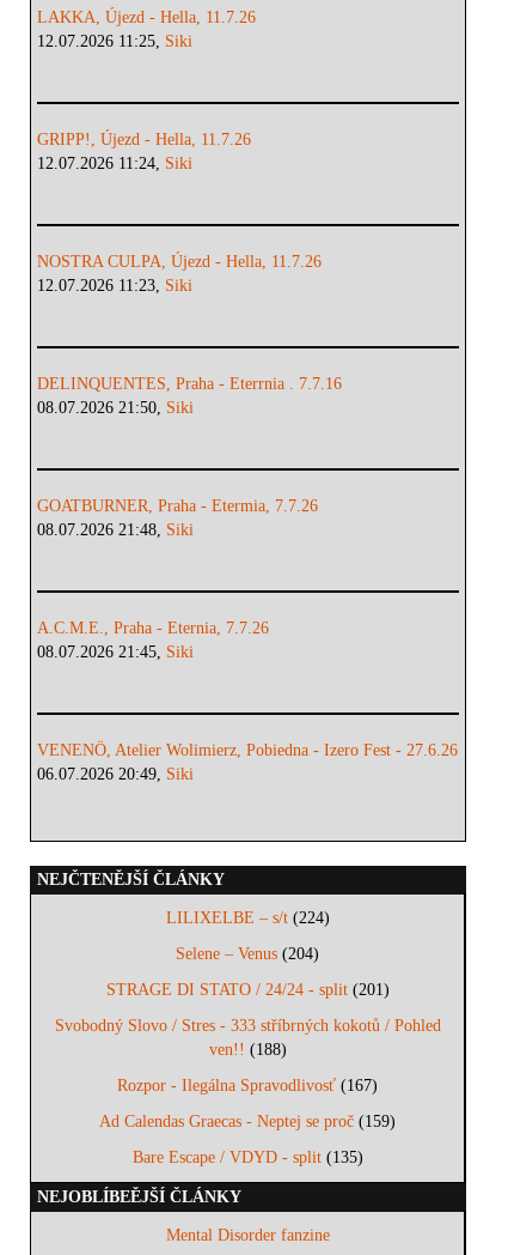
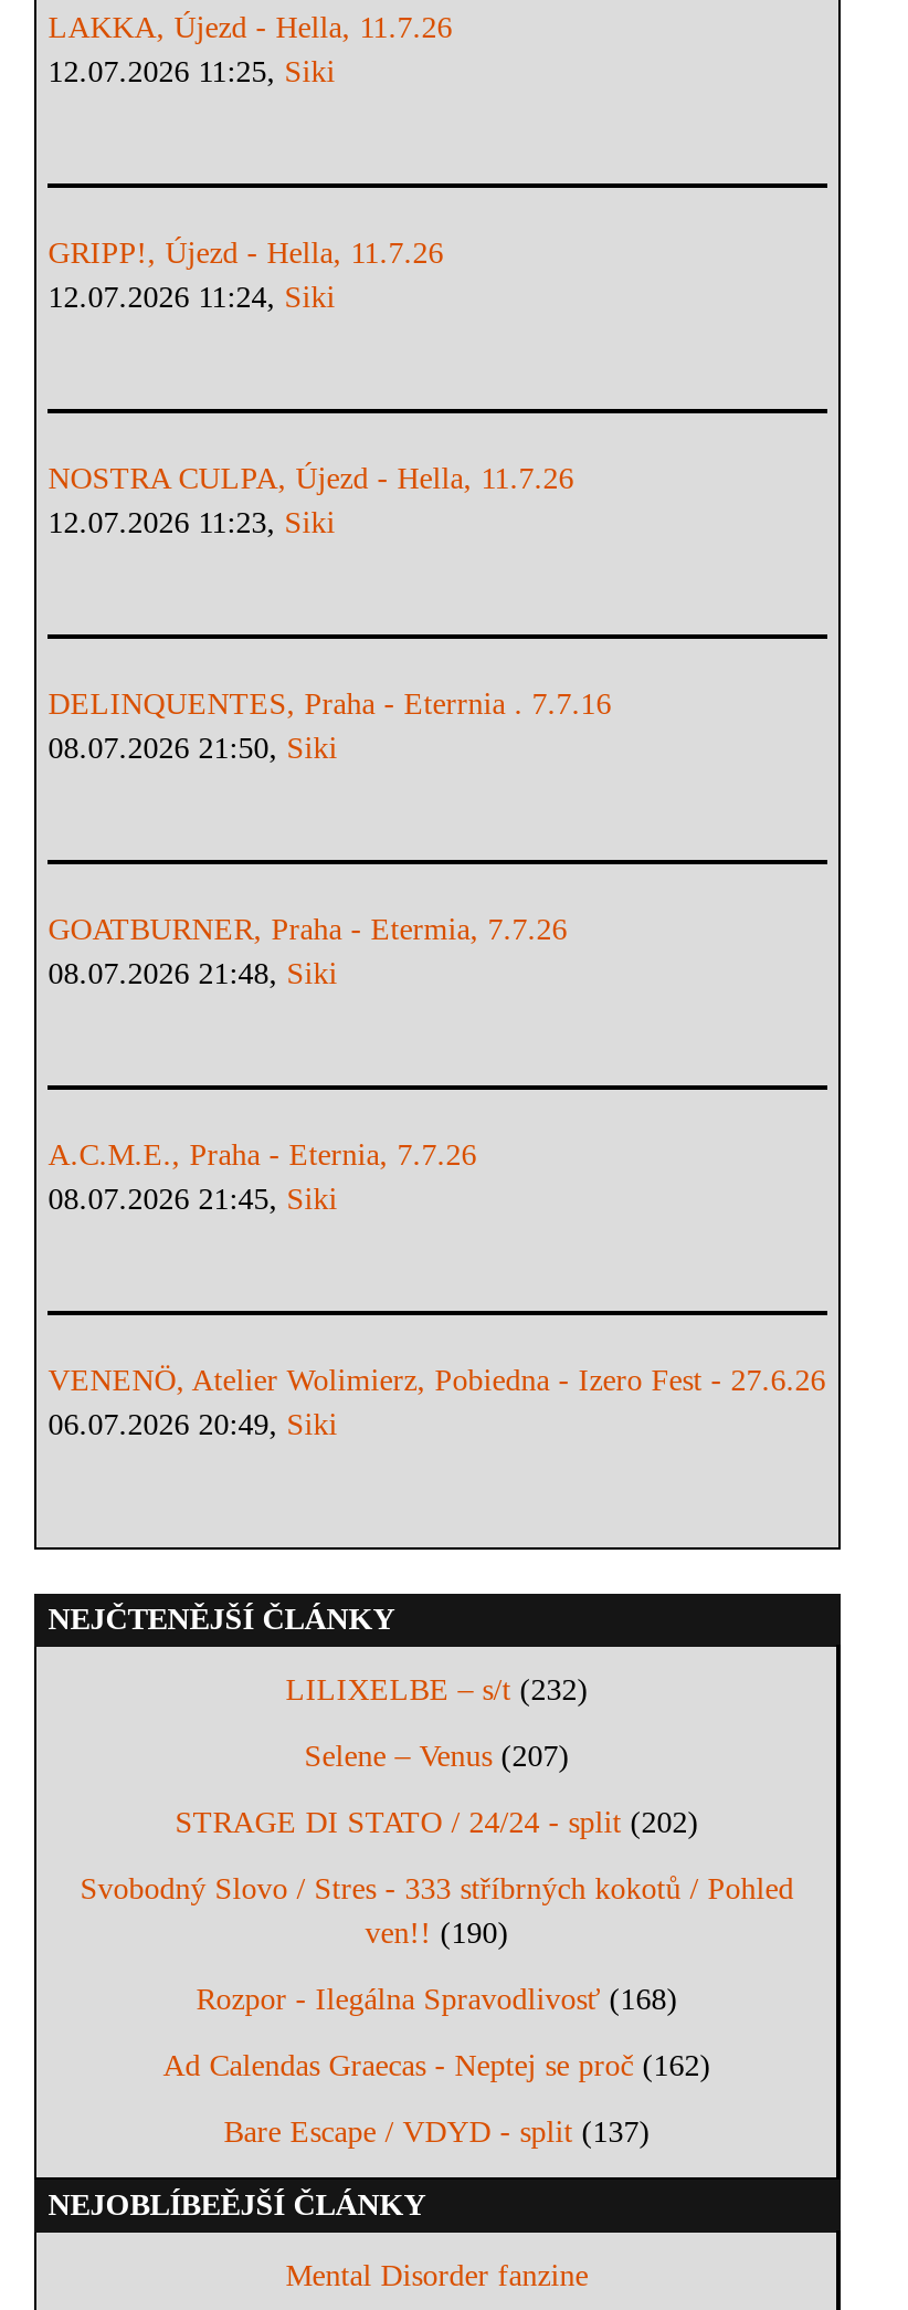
[166,909,330,927] LILIXELBE – s/t (224) -> [285,1673,588,1707] LILIXELBE – s/t (232)
[176,945,319,963] Selene – Venus (204) -> [304,1740,569,1773] Selene – Venus (207)
[106,981,389,999] STRAGE DI STATO / 24/24 - split (201) -> [175,1806,699,1839] STRAGE DI STATO / 24/24 - split (202)
[209,1041,287,1059] ven!! (188) -> [365,1917,509,1950] ven!! (190)
[117,1077,378,1095] Rozpor - Ilegálna Spravodlivosť (167) -> [196,1983,678,2016] Rozpor - Ilegálna Spravodlivosť (168)
[99,1112,396,1130] Ad Calendas Graecas - Neptej se proč (159) -> [163,2049,711,2082] Ad Calendas Graecas - Neptej se proč (162)
[132,1148,363,1166] Bare Escape / VDYD - split (135) -> [224,2115,650,2149] Bare Escape / VDYD - split (137)

